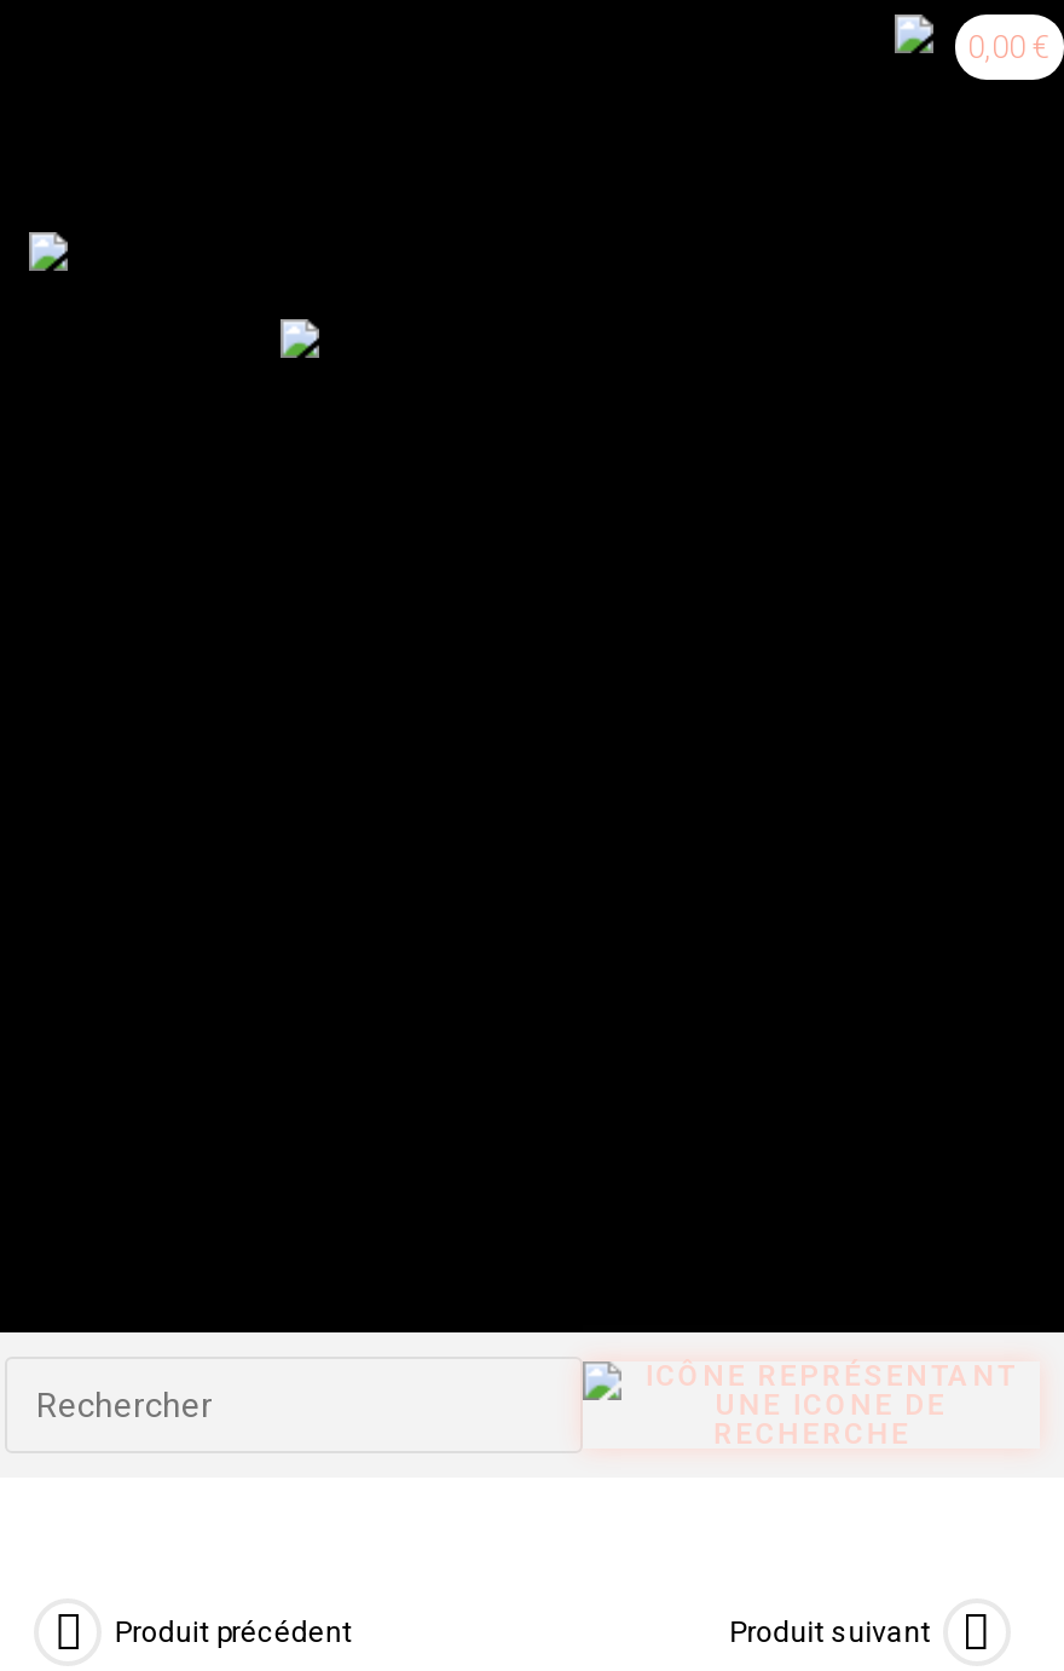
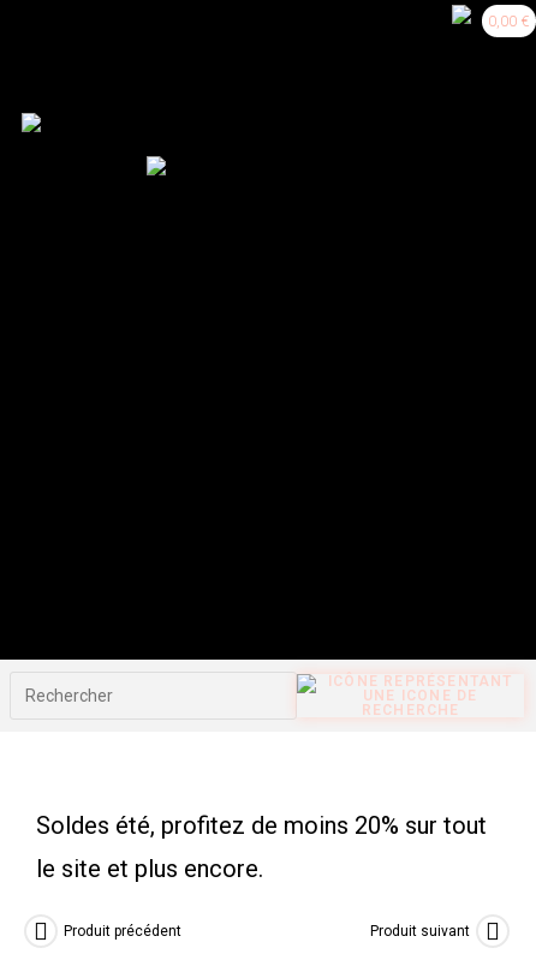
none -> [37,811,487,883] Soldes été, profitez de moins 20% sur tout | le site et plus encore.

